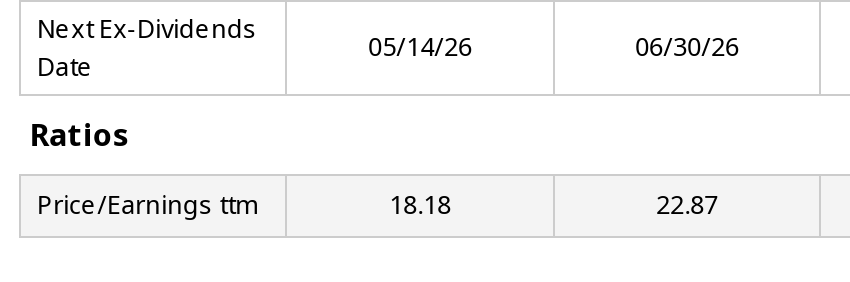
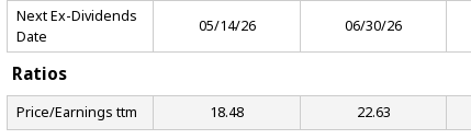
[389,188,451,222] 18.18 -> [210,103,244,121] 18.48
[656,188,718,222] 22.87 -> [356,103,390,121] 22.63

